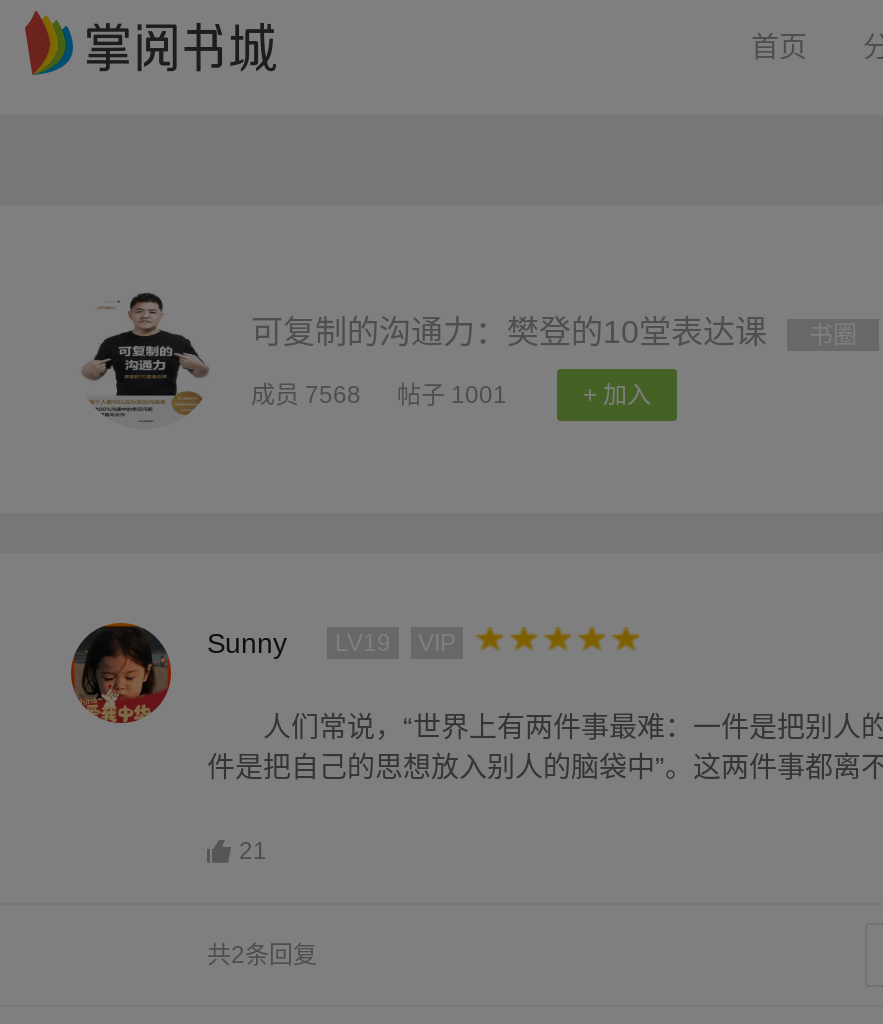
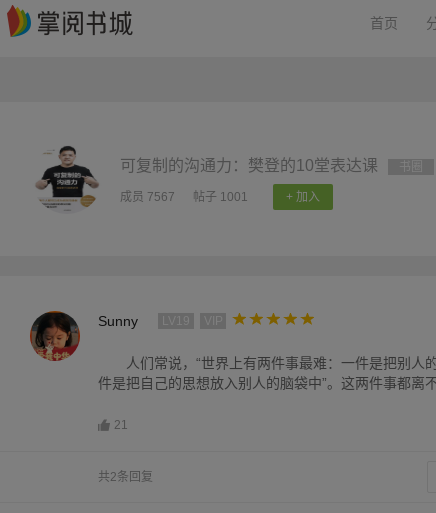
[251,381,507,409] 成员 7568 帖子 1001 -> [120,190,248,204] 成员 7567 帖子 1001

